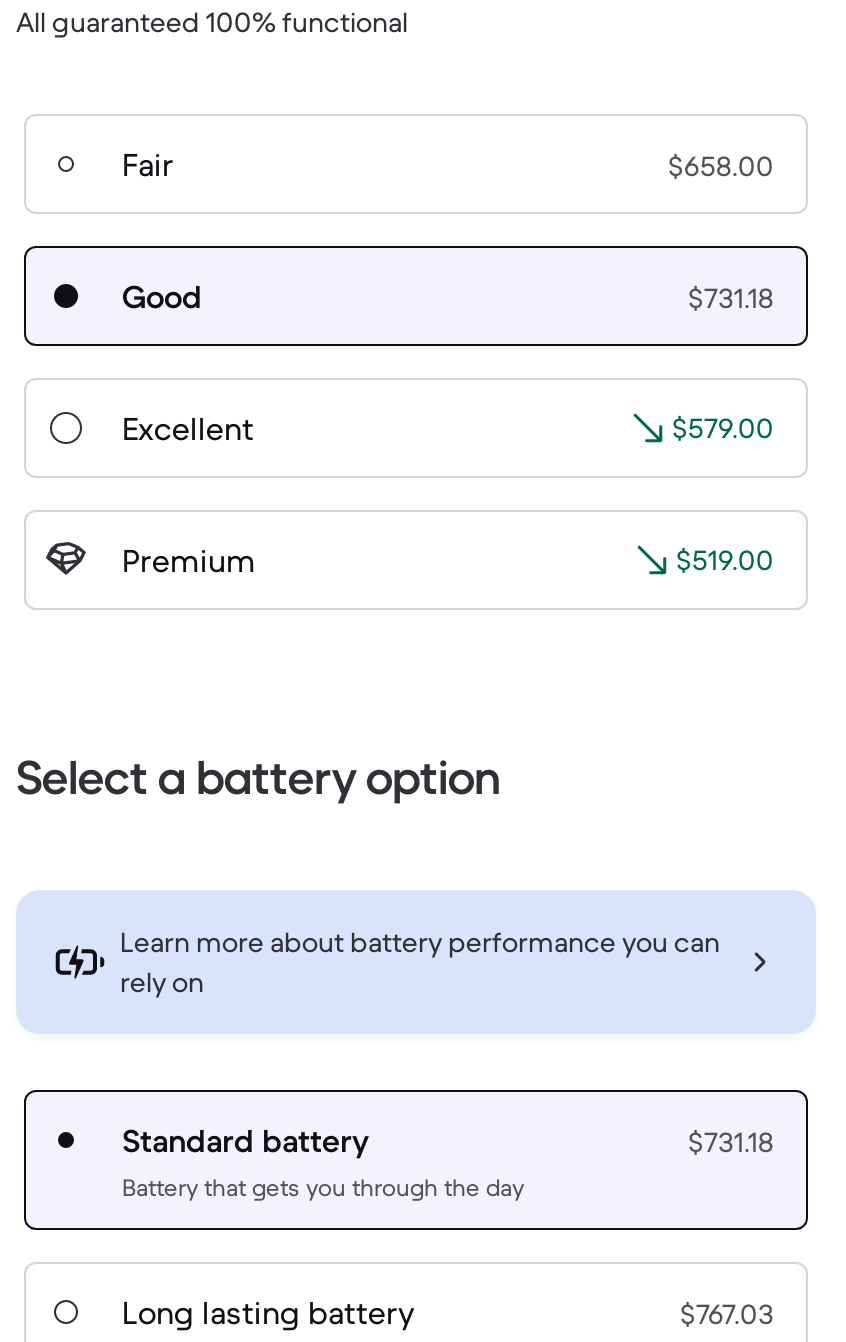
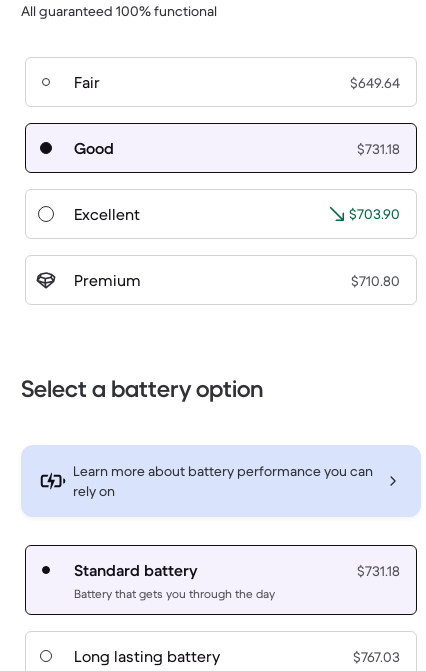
[668,149,774,185] $658.00 -> [350,74,400,92] $649.64
[672,411,774,447] $579.00 -> [349,205,400,223] $703.90
[676,543,774,579] $519.00 -> [351,272,400,290] $710.80

